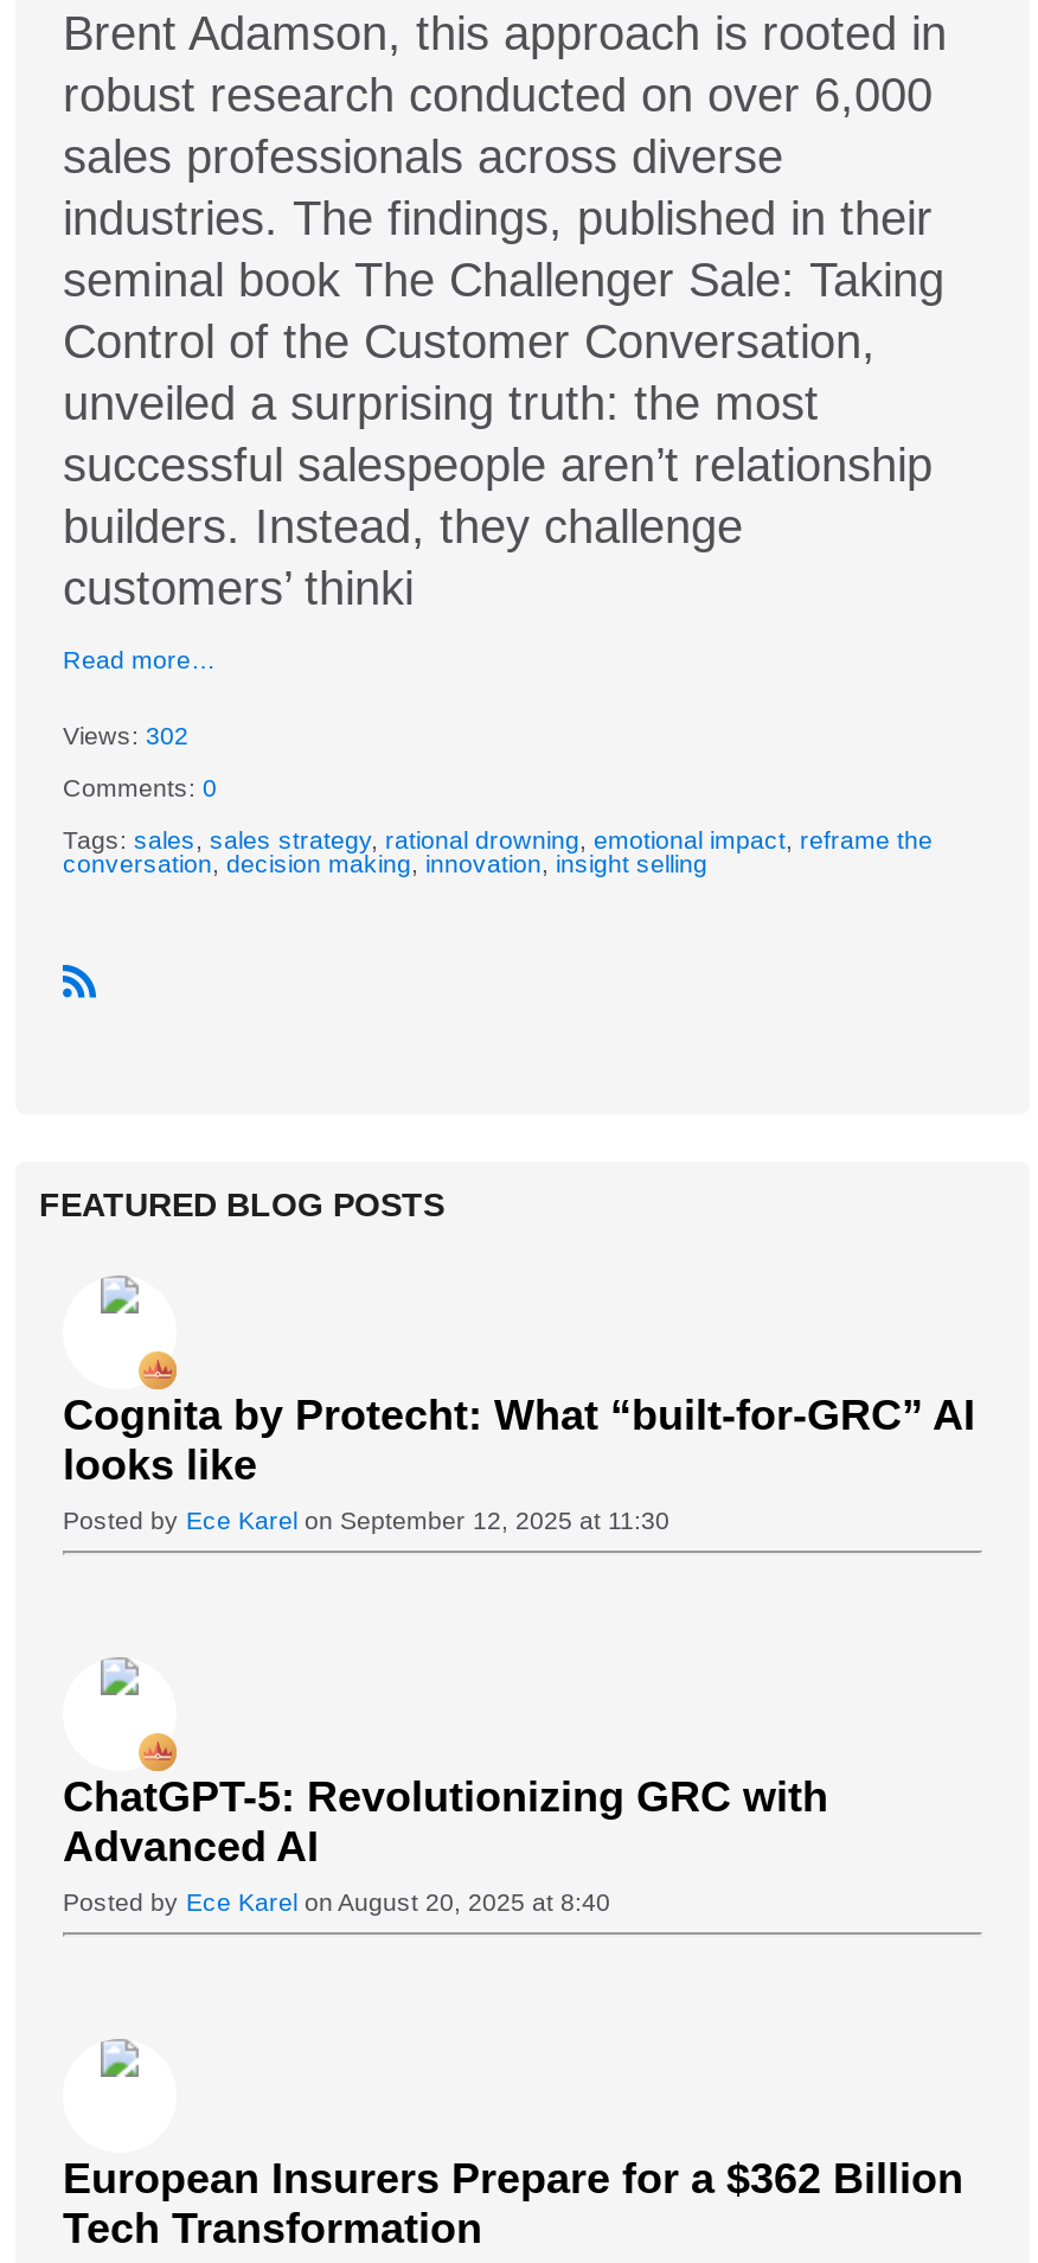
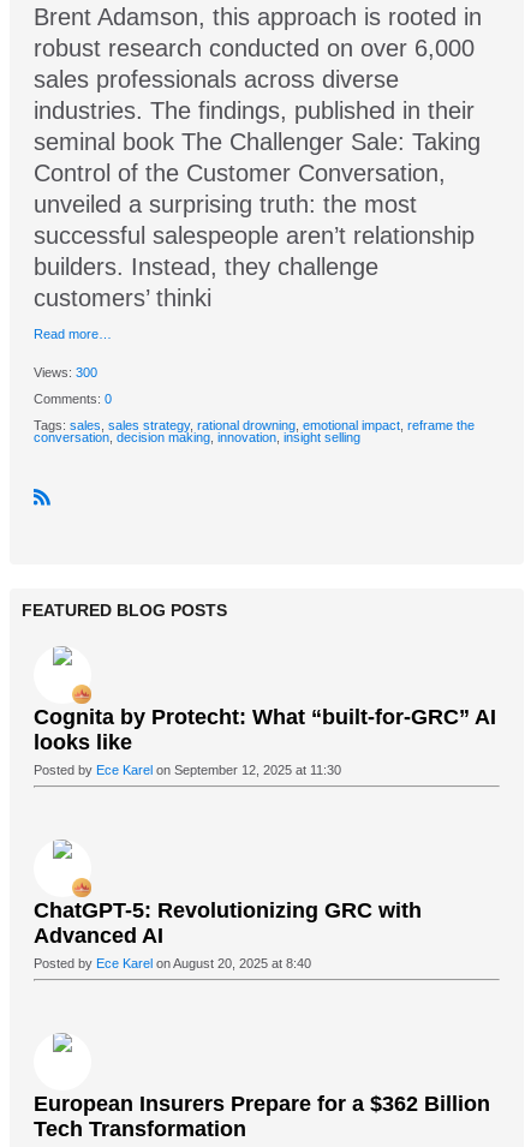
[63,721,188,750] Views: 302 -> [34,365,97,380] Views: 300

